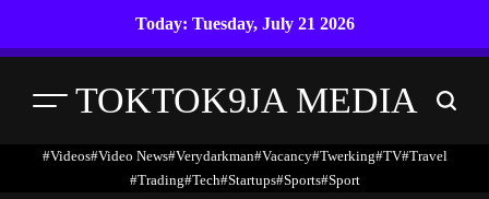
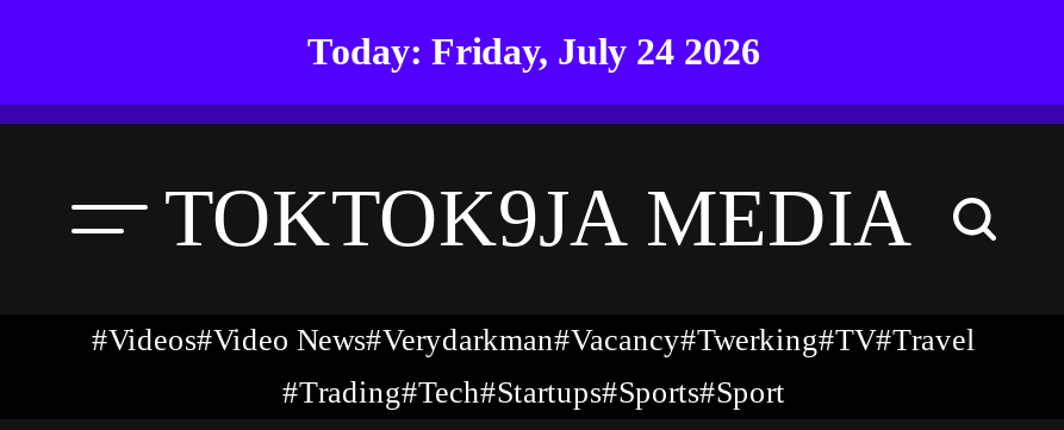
[135,14,354,33] Today: Tuesday, July 21 2026 -> [307,31,760,71] Today: Friday, July 24 2026

